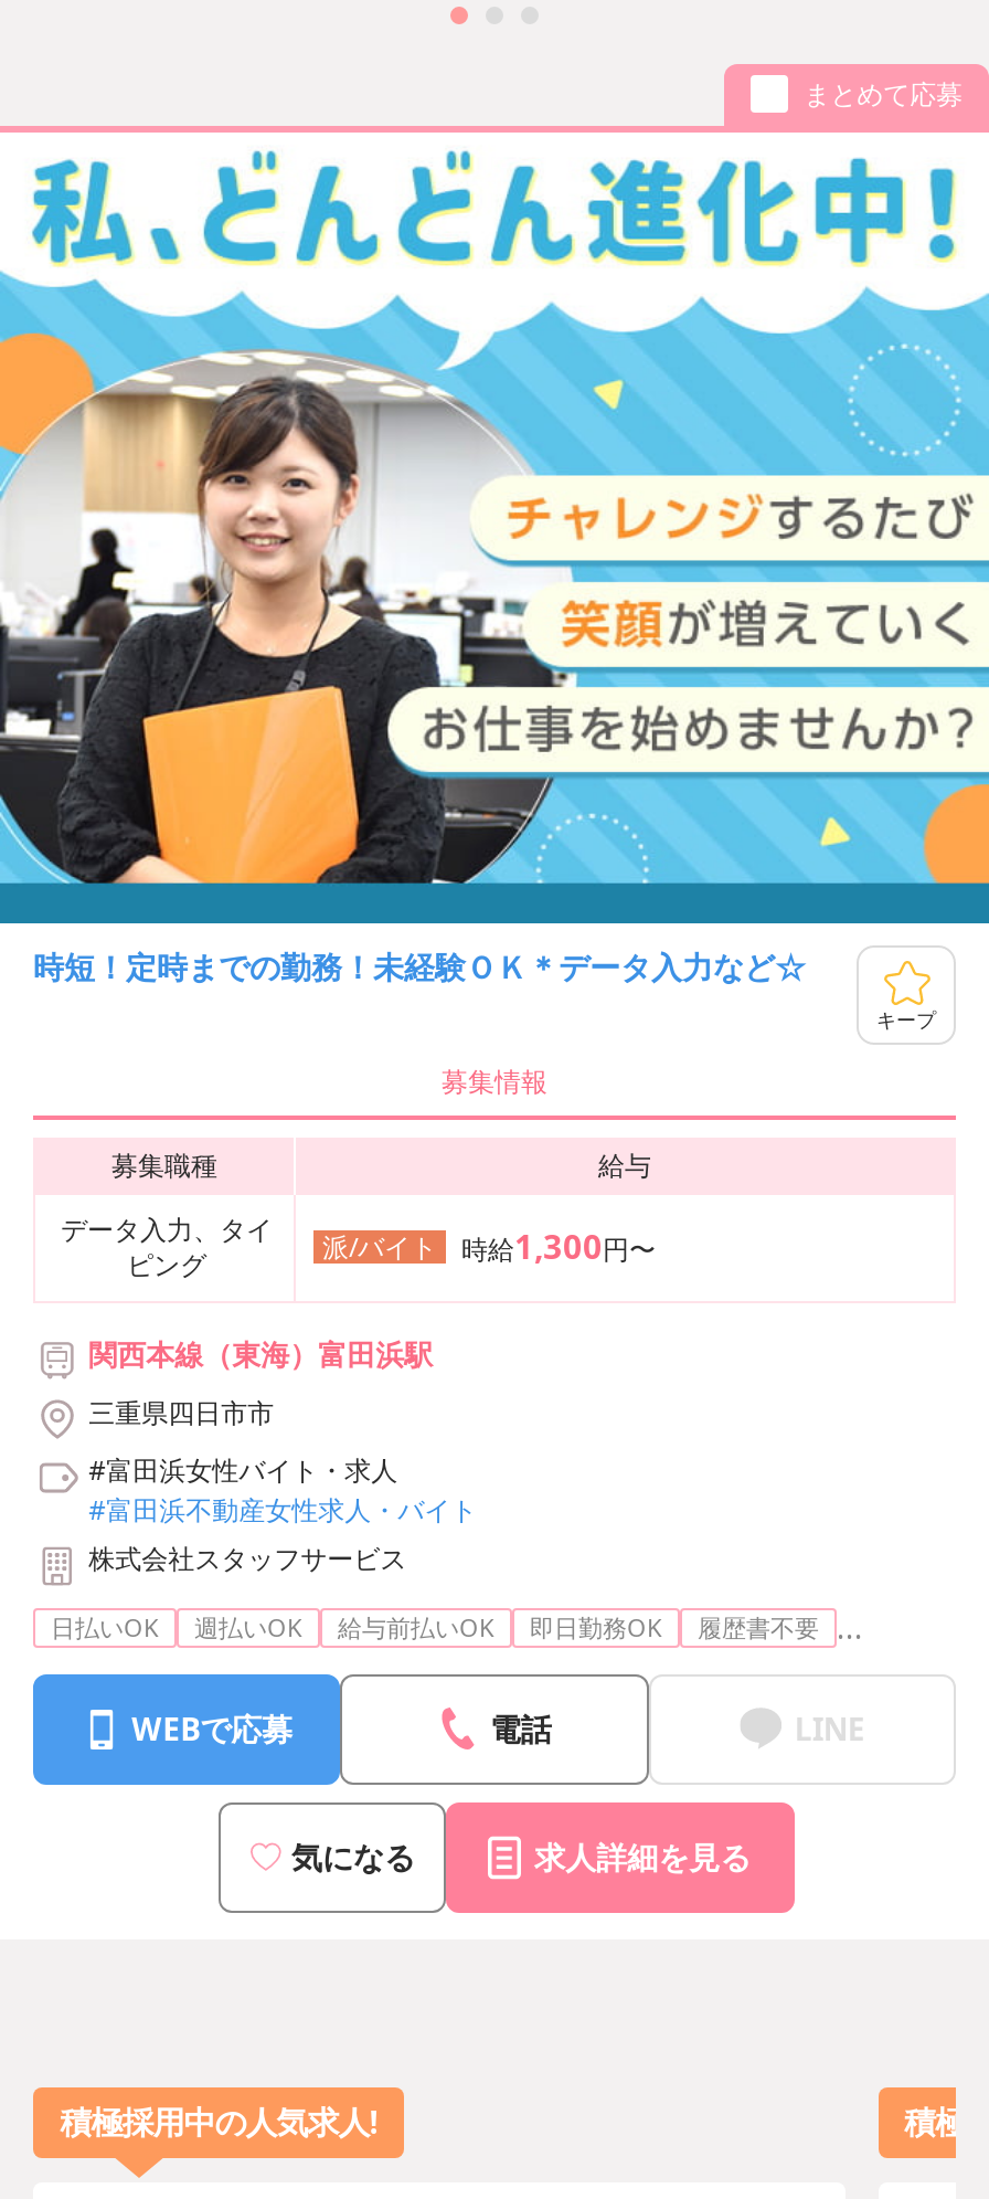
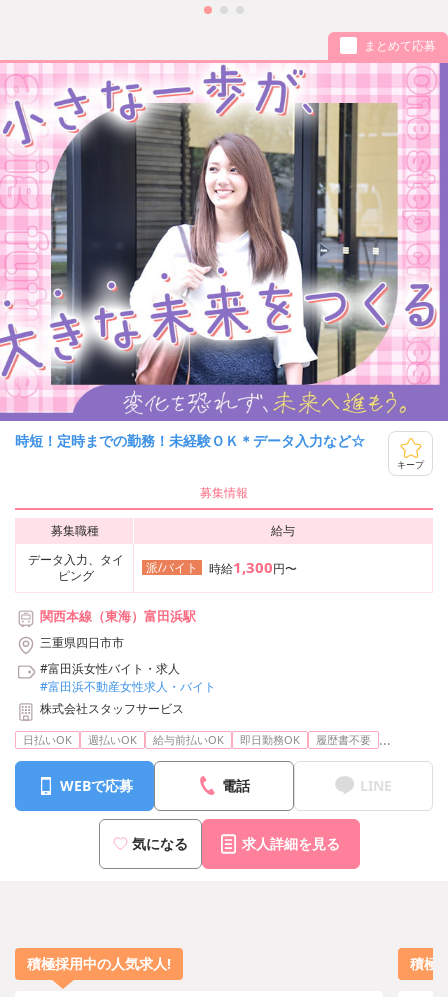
[7,130,982,926] [image] -> [3,62,445,422] [image]

